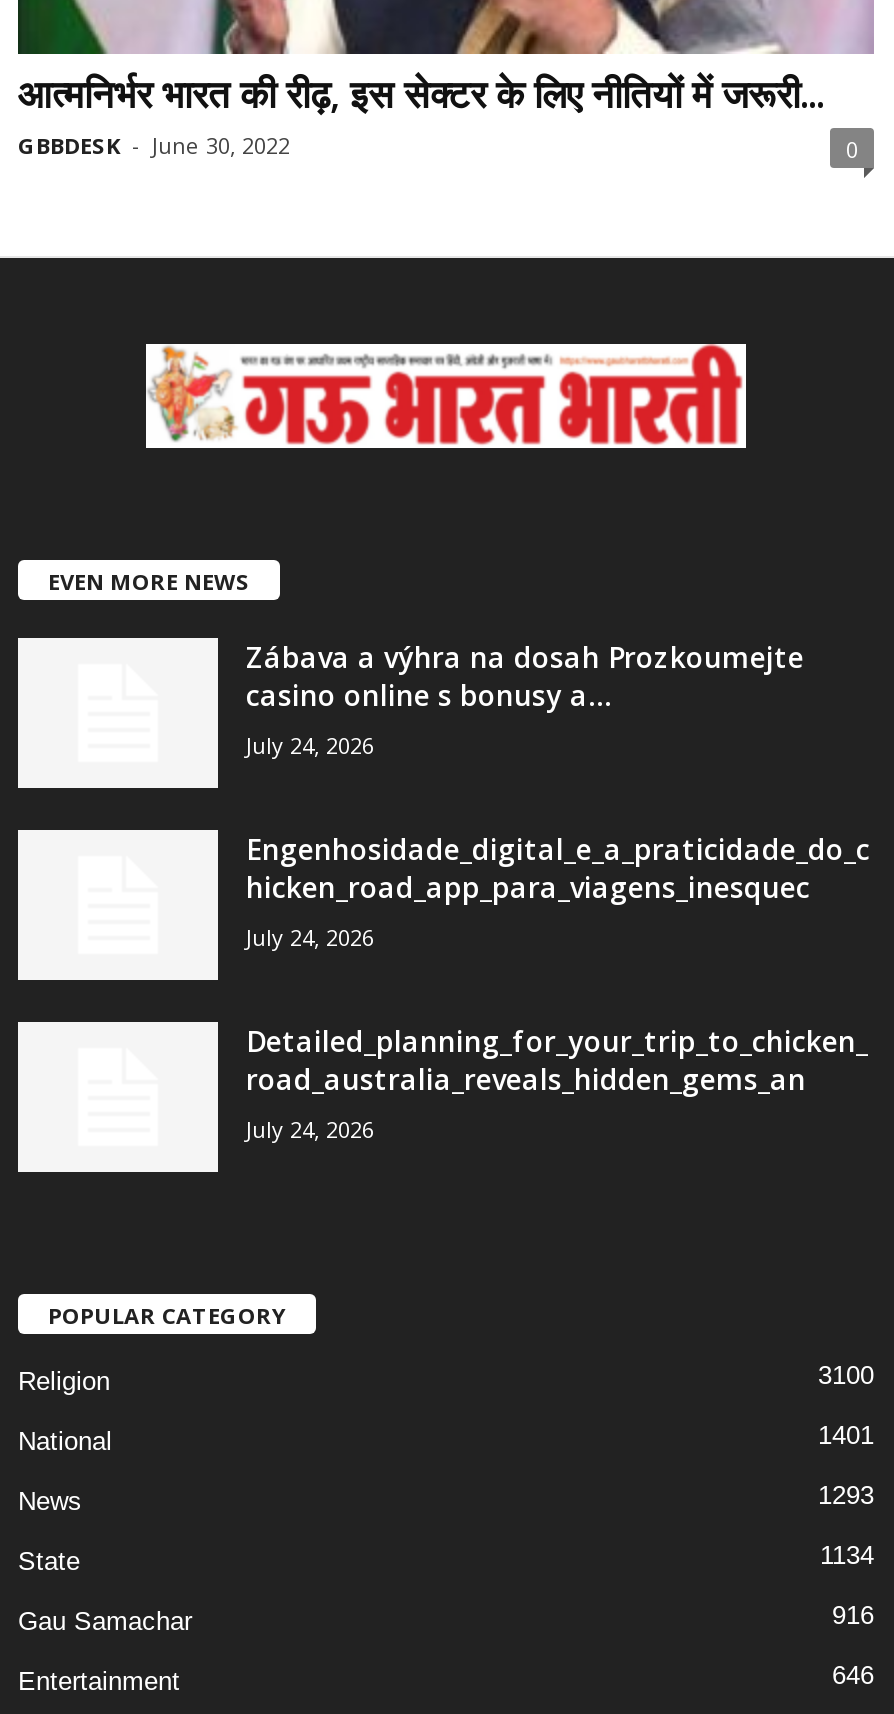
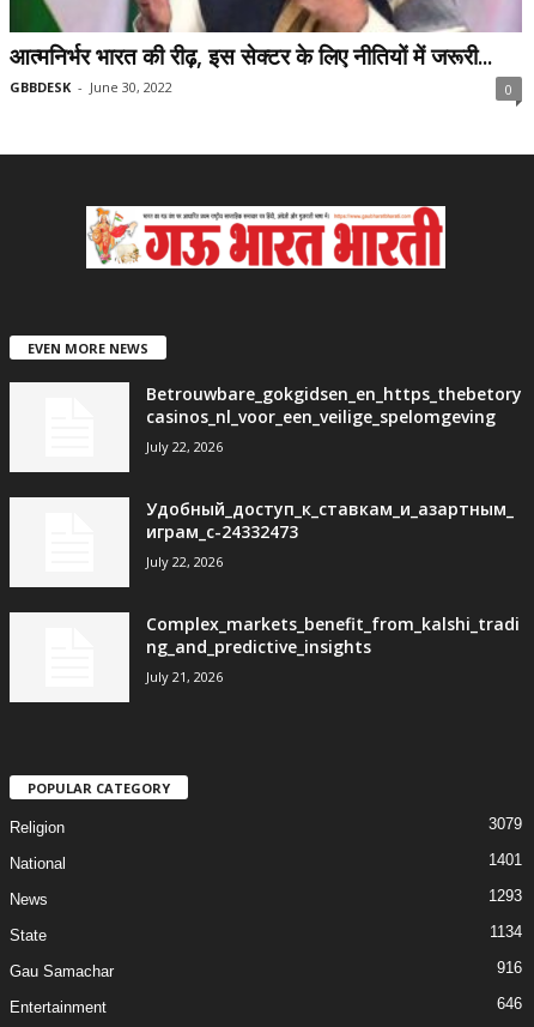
[246,638,804,760] Zábava a výhra na dosah Prozkoumejte | casino online s bonusy a... | July 24, 2026 -> [146,383,522,456] Betrouwbare_gokgidsen_en_https_thebetory | casinos_nl_voor_een_veilige_spelomgeving | July 22, 2026
[246,830,870,952] Engenhosidade_digital_e_a_praticidade_do_c | hicken_road_app_para_viagens_inesquec | July 24, 2026 -> [146,498,514,571] Удобный_доступ_к_ставкам_и_азартным_ | играм_с-24332473 | July 22, 2026
[246,1022,868,1144] Detailed_planning_for_your_trip_to_chicken_ | road_australia_reveals_hidden_gems_an | July 24, 2026 -> [146,613,520,686] Complex_markets_benefit_from_kalshi_tradi | ng_and_predictive_insights | July 21, 2026
[818,1360,874,1390] 3100 -> [489,815,522,833] 3079

